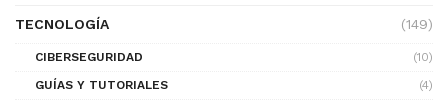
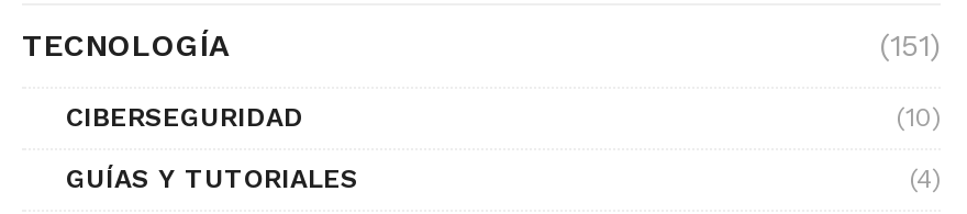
[401,16,433,32] (149) -> [879,27,941,62] (151)

